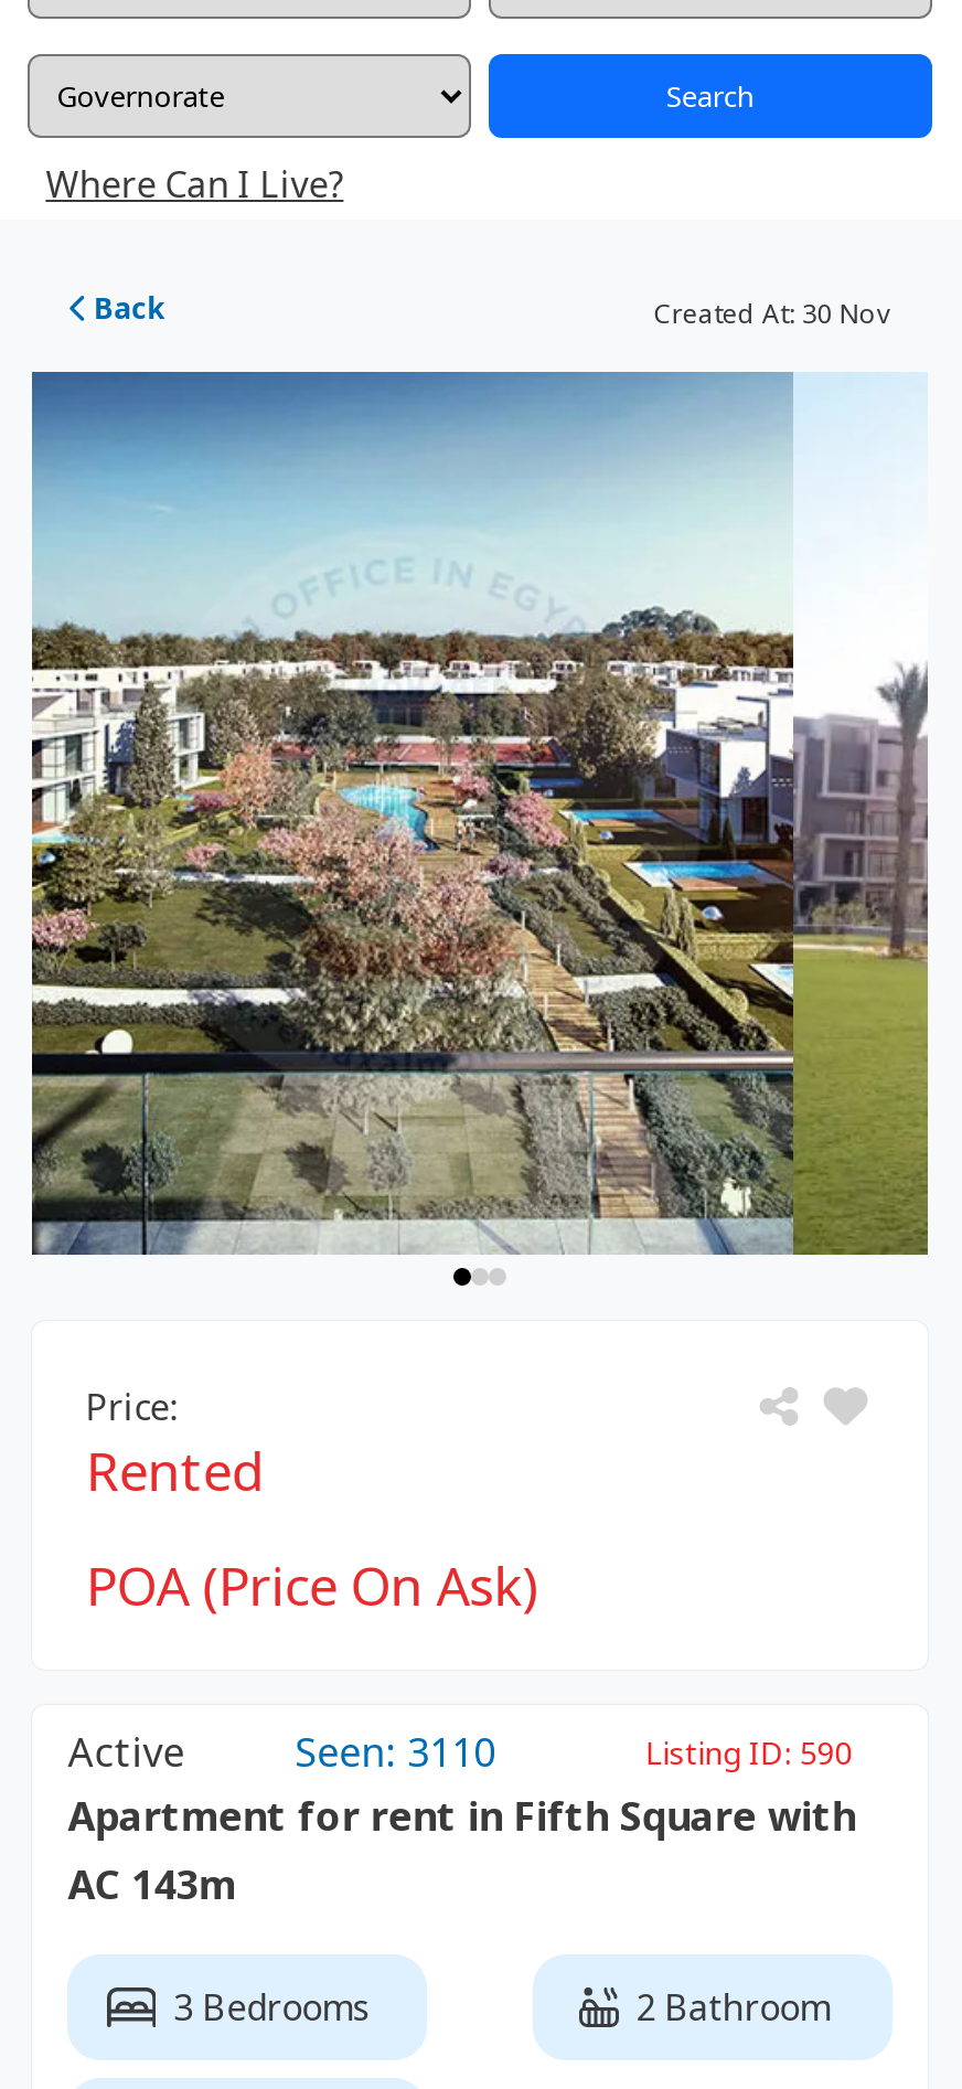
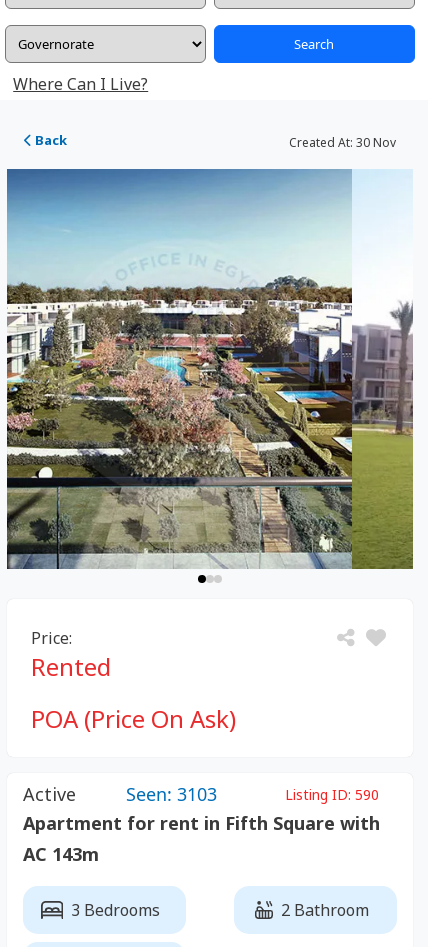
[295,1725,496,1778] Seen: 3110 -> [126,782,217,806] Seen: 3103

